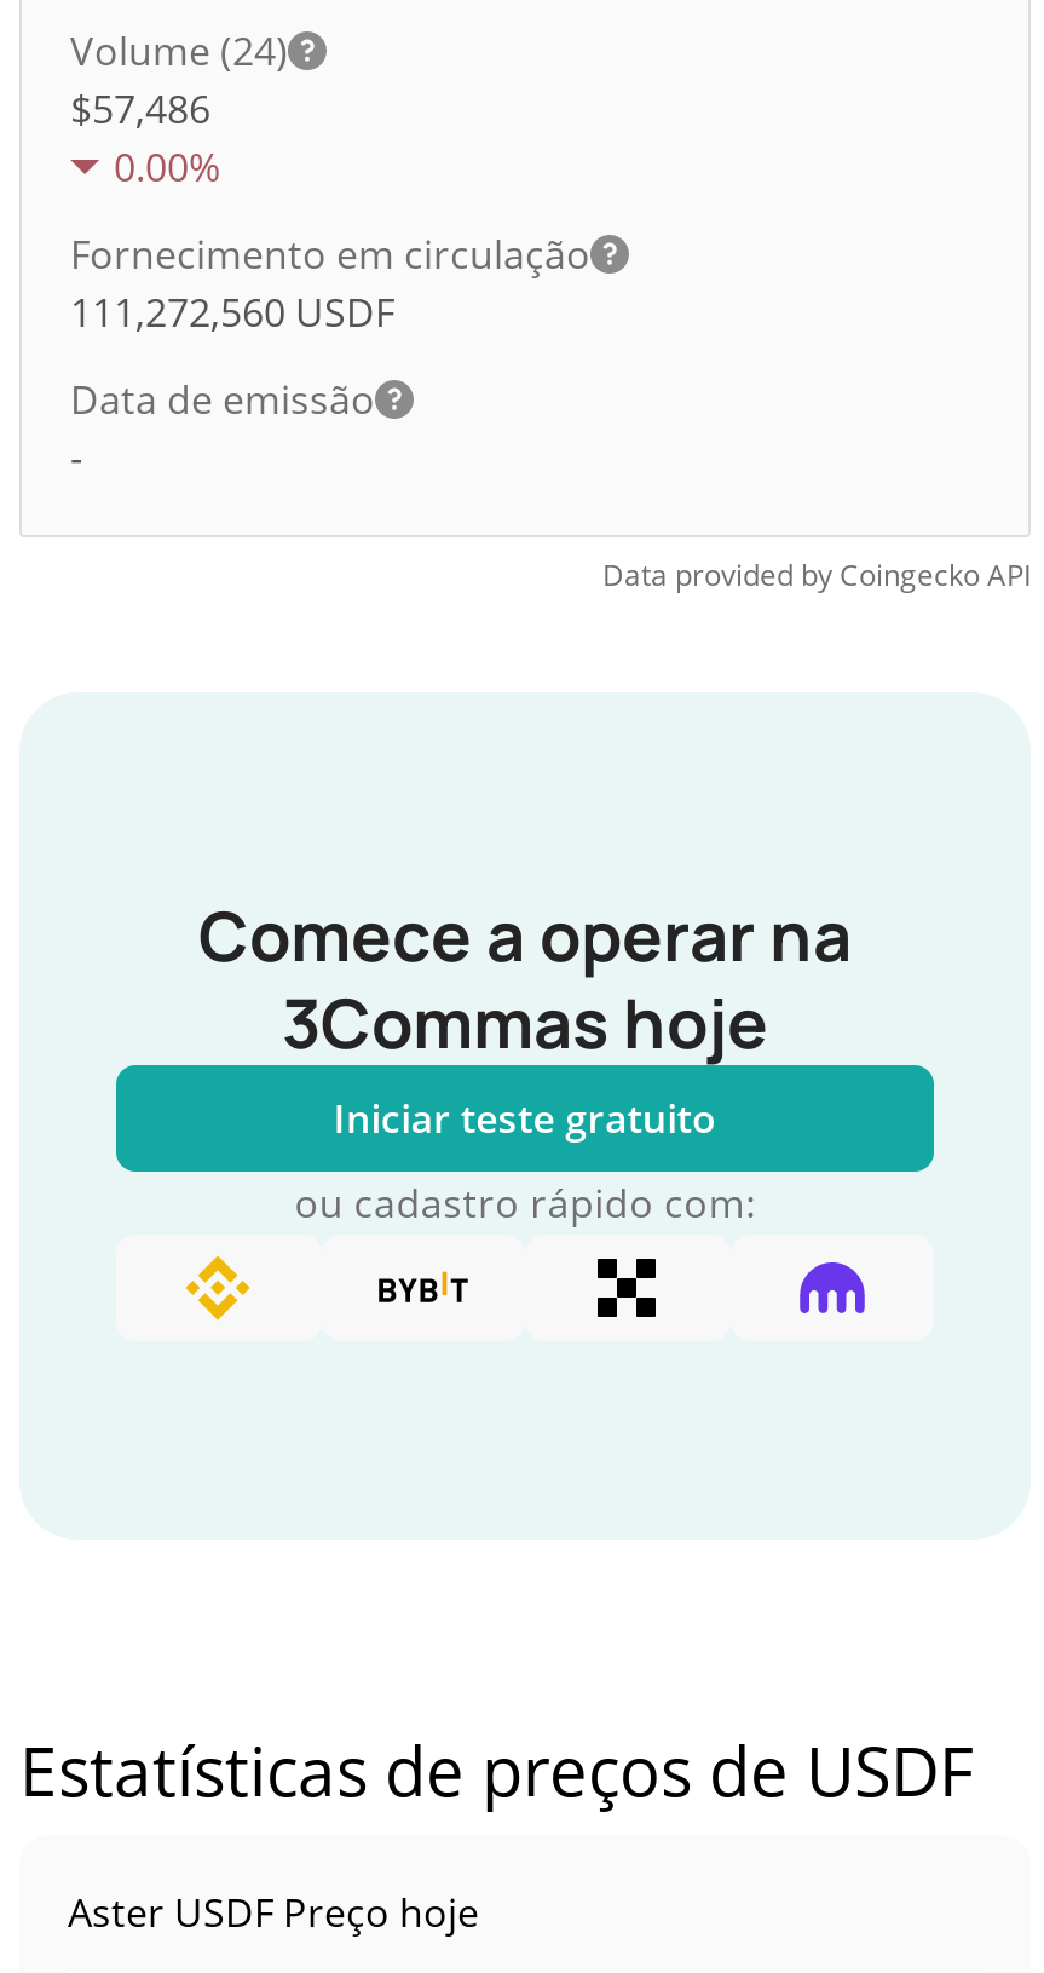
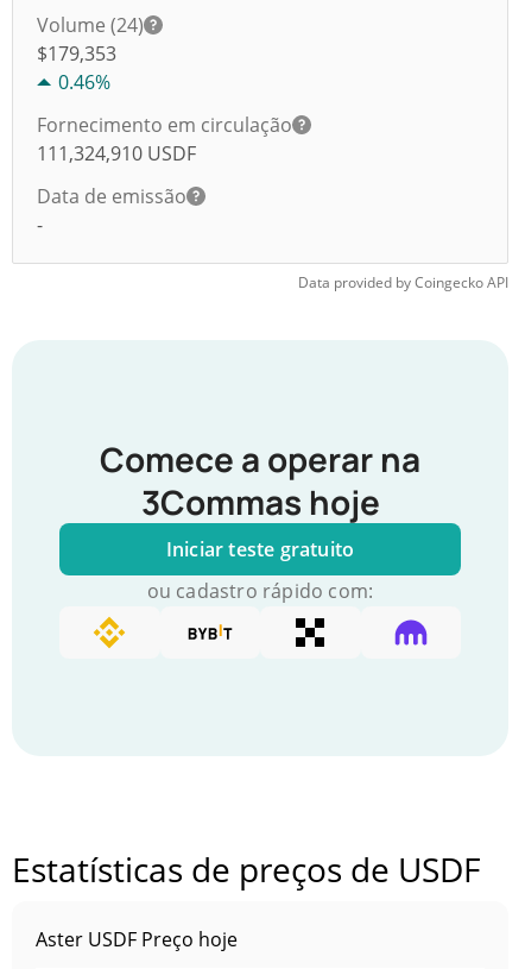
[70,82,210,136] $57,486 -> [37,40,116,67] $179,353
[114,140,220,194] 0.00% -> [58,69,110,95] 0.46%
[70,286,394,339] 111,272,560 USDF -> [37,140,196,166] 111,324,910 USDF

